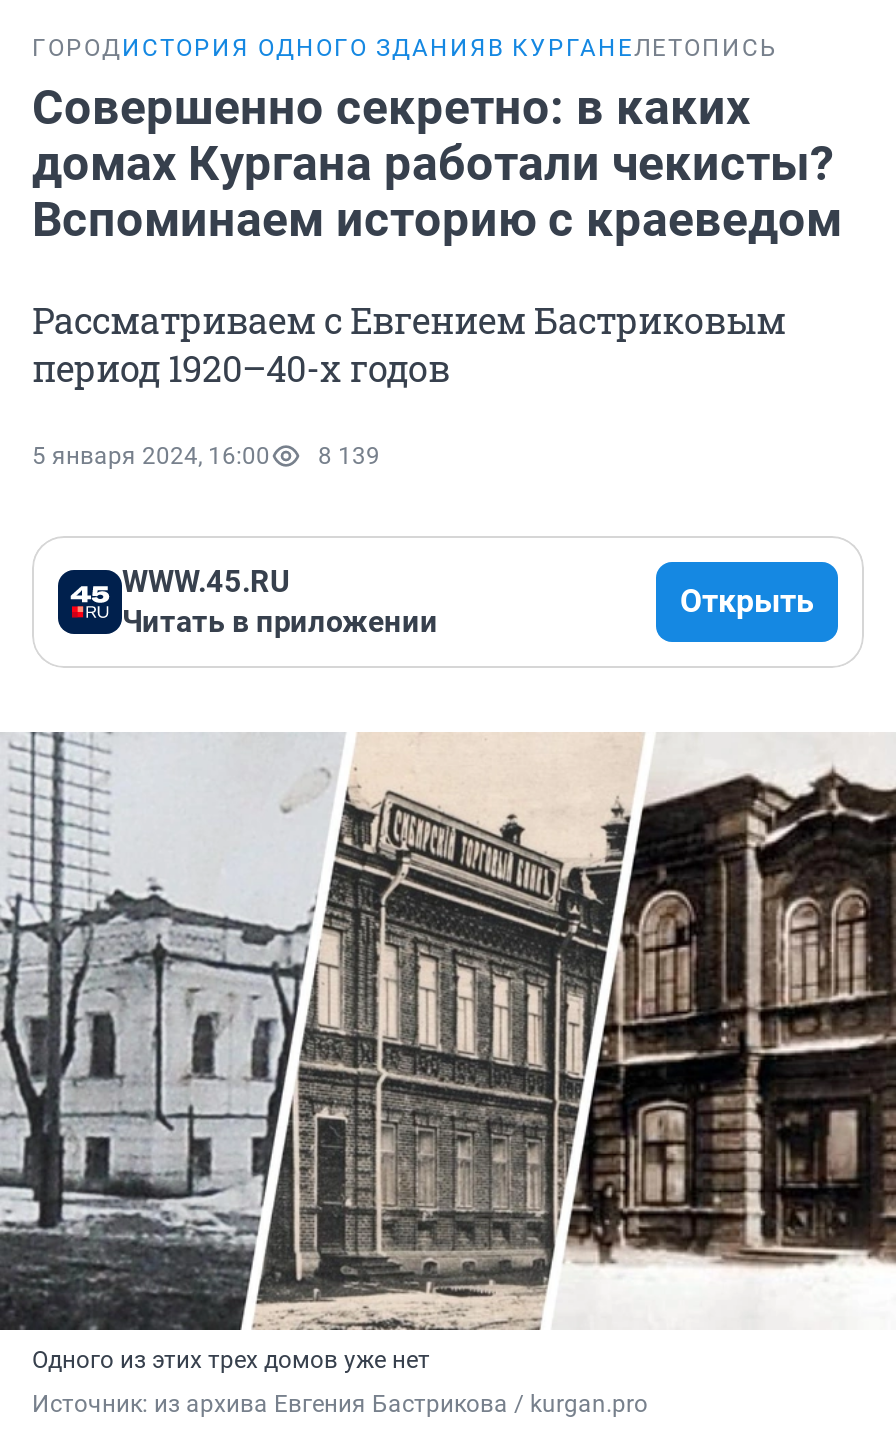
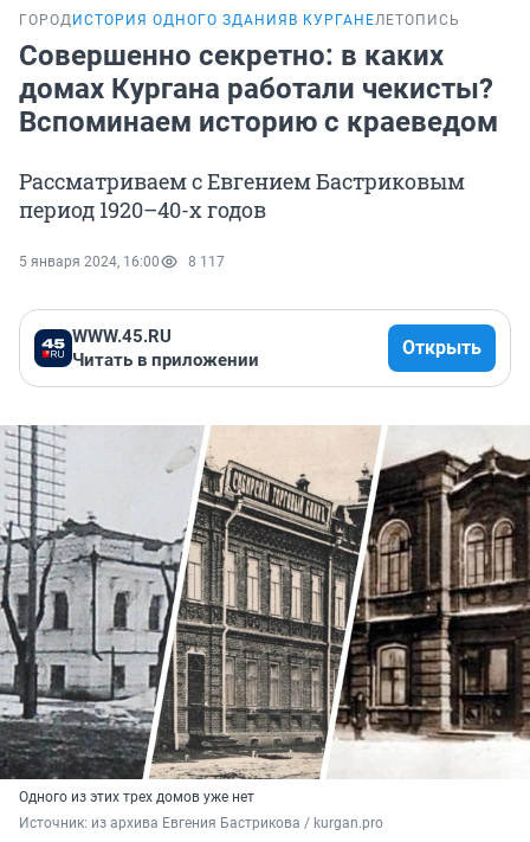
[32,442,380,470] 5 января 2024, 16:00 8 139 -> [19,254,225,270] 5 января 2024, 16:00 8 117

